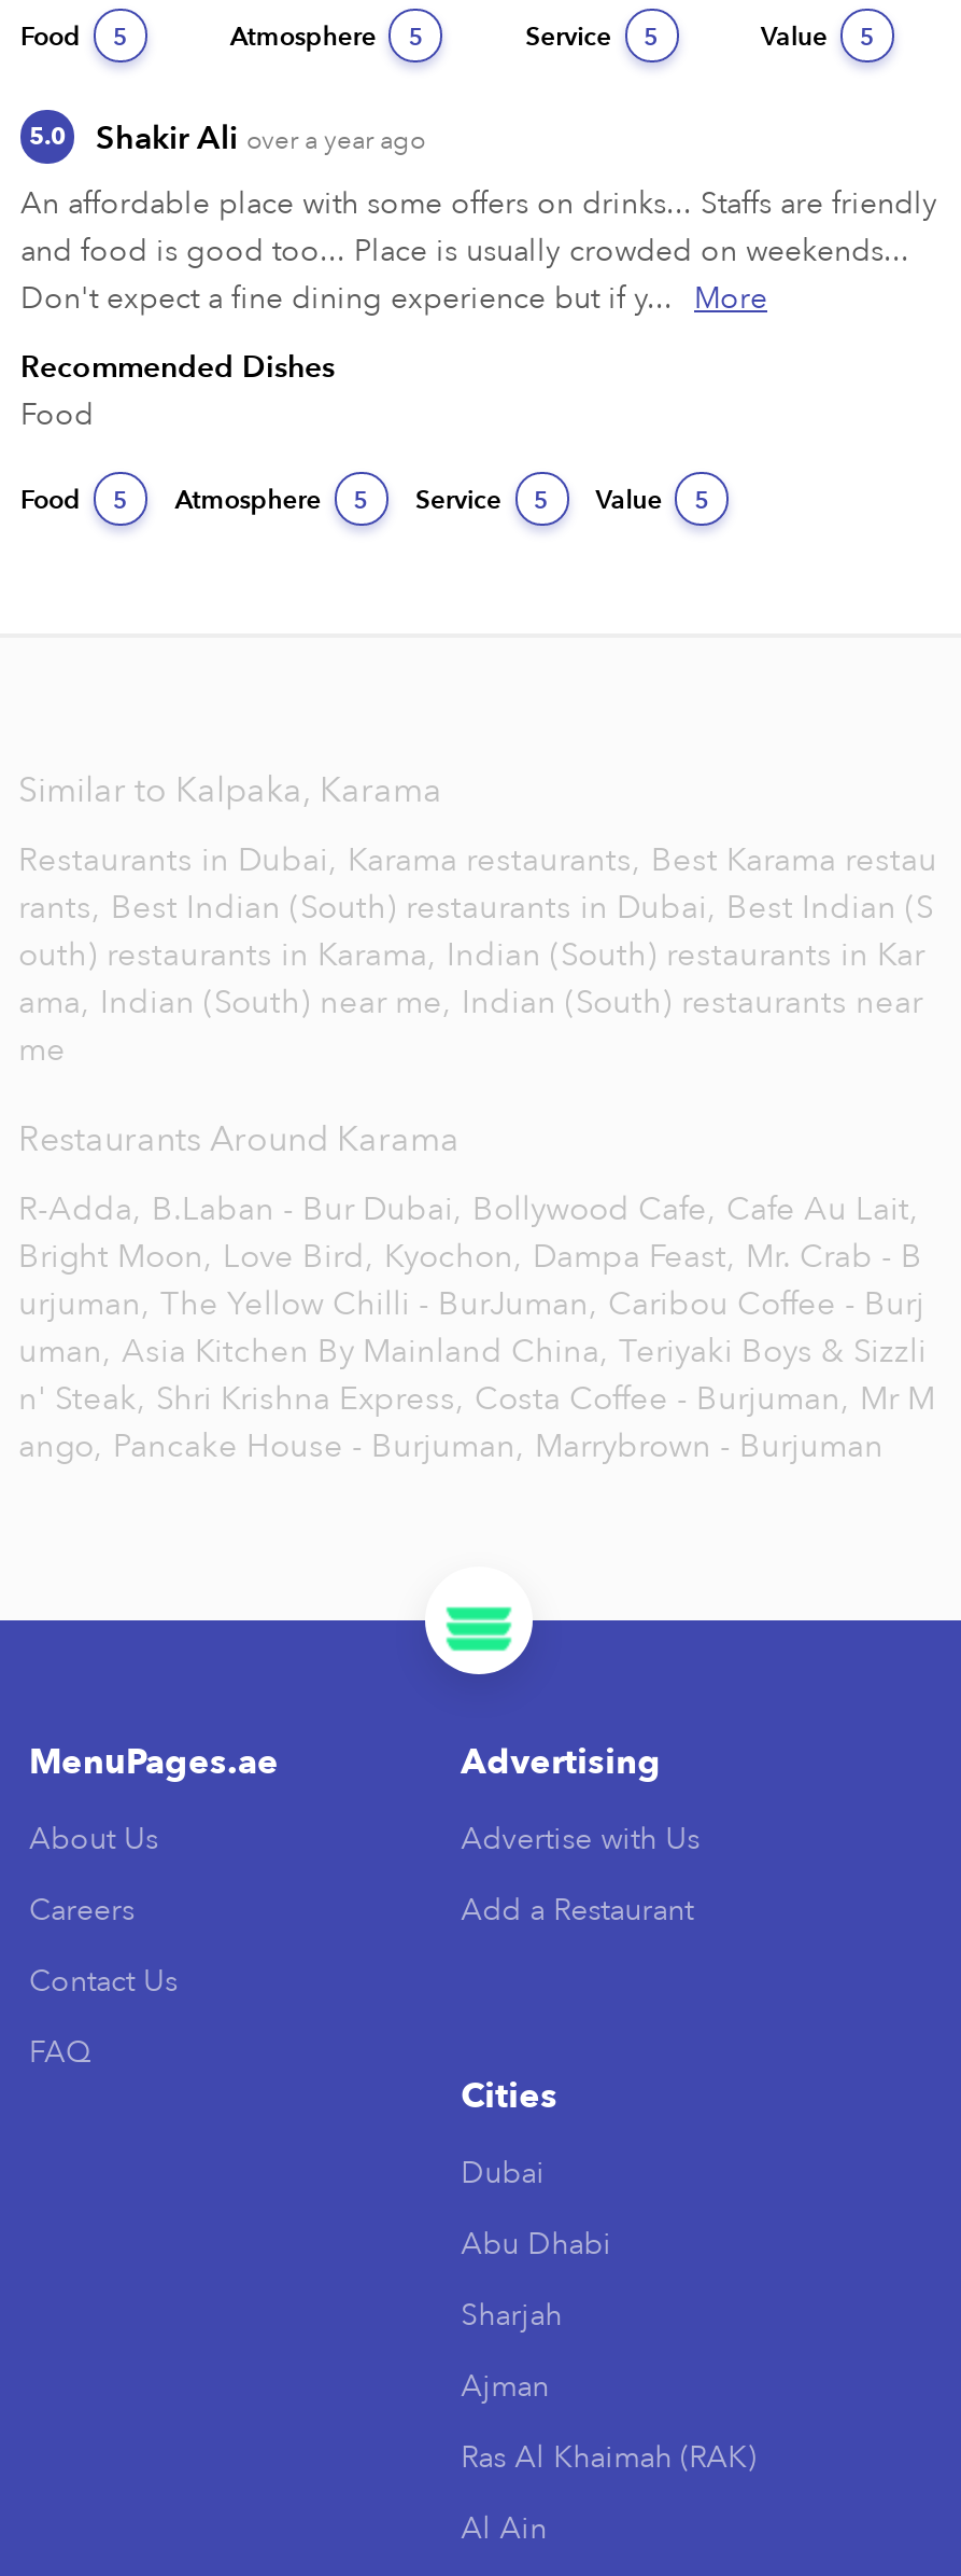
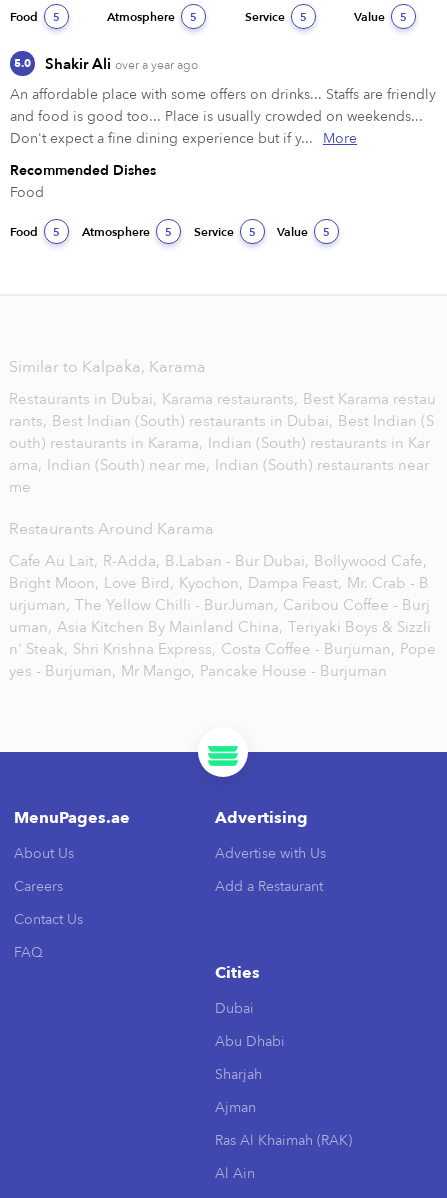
[18,1187,918,1230] R-Adda, B.Laban - Bur Dubai, Bollywood Cafe, Cafe Au Lait, -> [9,551,427,571] Cafe Au Lait, R-Adda, B.Laban - Bur Dubai, Bollywood Cafe,
[18,1377,935,1467] n' Steak, Shri Krishna Express, Costa Coffee - Burjuman, Mr M | ango, Pancake House - Burjuman, Marrybrown - Burjuman -> [9,639,436,681] n' Steak, Shri Krishna Express, Costa Coffee - Burjuman, Pope | yes - Burjuman, Mr Mango, Pancake House - Burjuman

